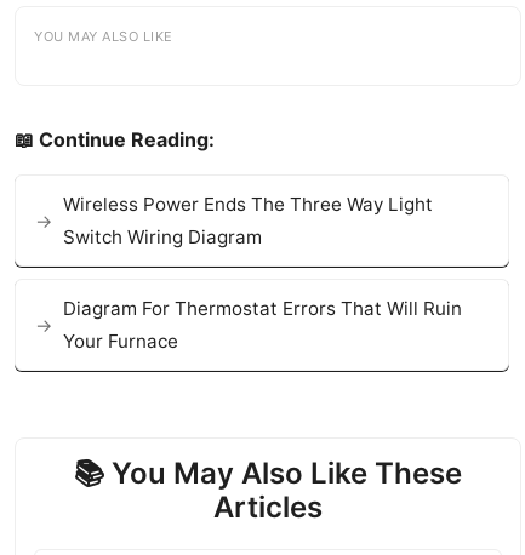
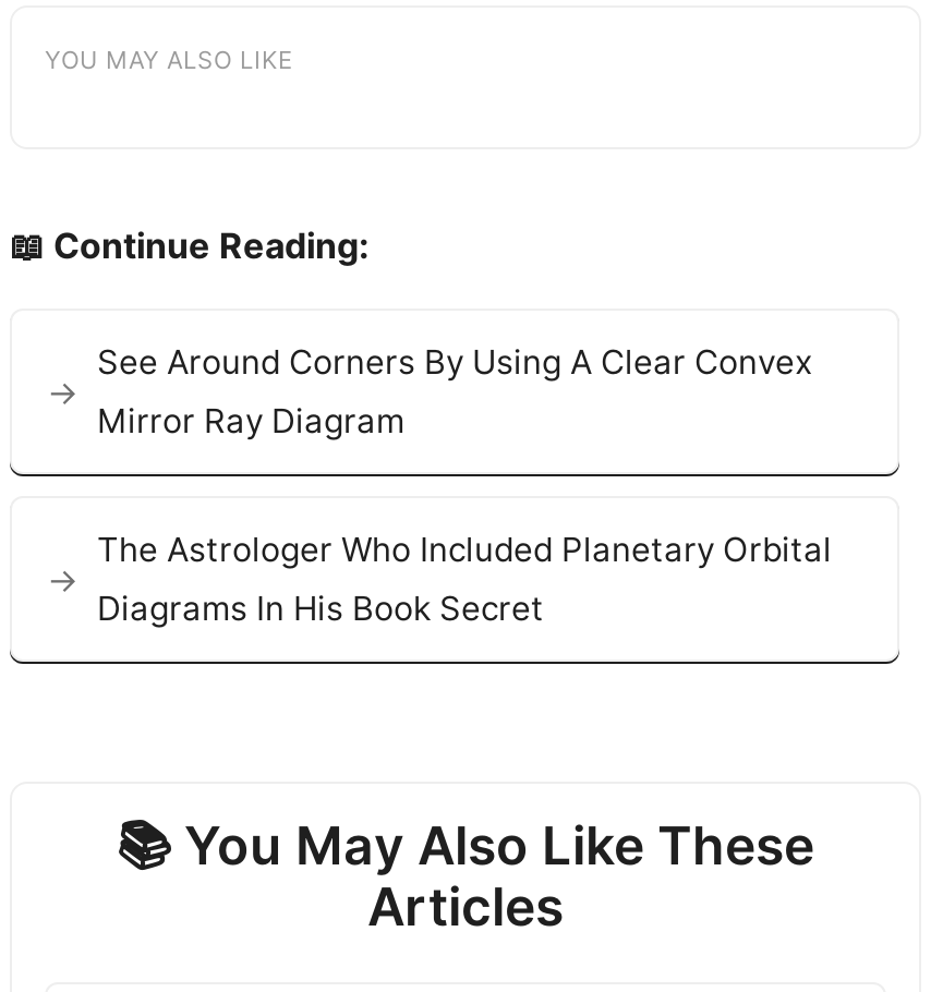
[63,193,433,249] Wireless Power Ends The Three Way Light | Switch Wiring Diagram -> [97,341,812,441] See Around Corners By Using A Clear Convex | Mirror Ray Diagram
[63,297,462,353] Diagram For Thermostat Errors That Will Ruin | Your Furnace -> [97,528,832,629] The Astrologer Who Included Planetary Orbital | Diagrams In His Book Secret

